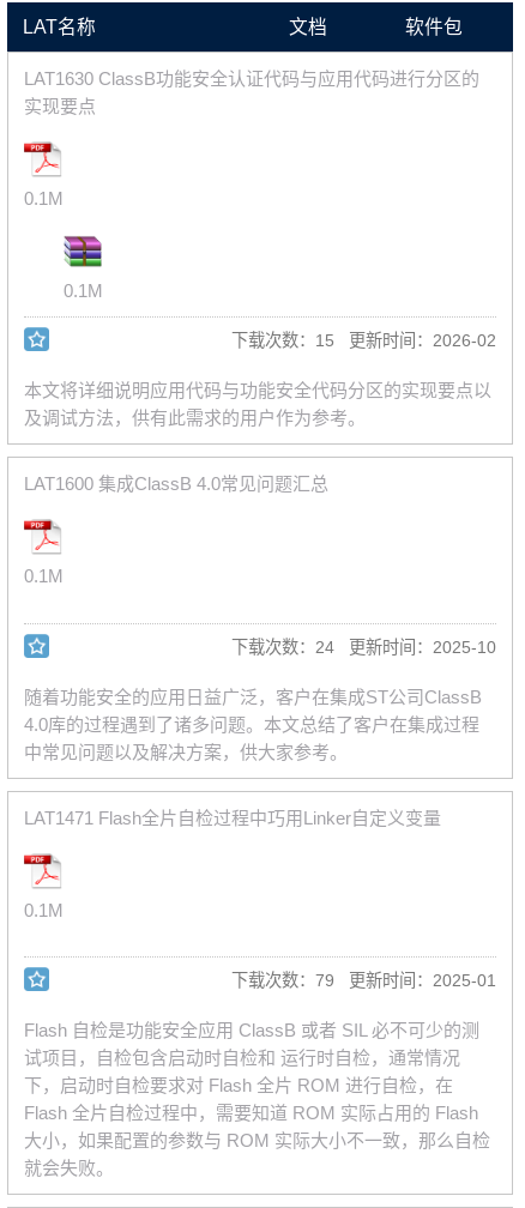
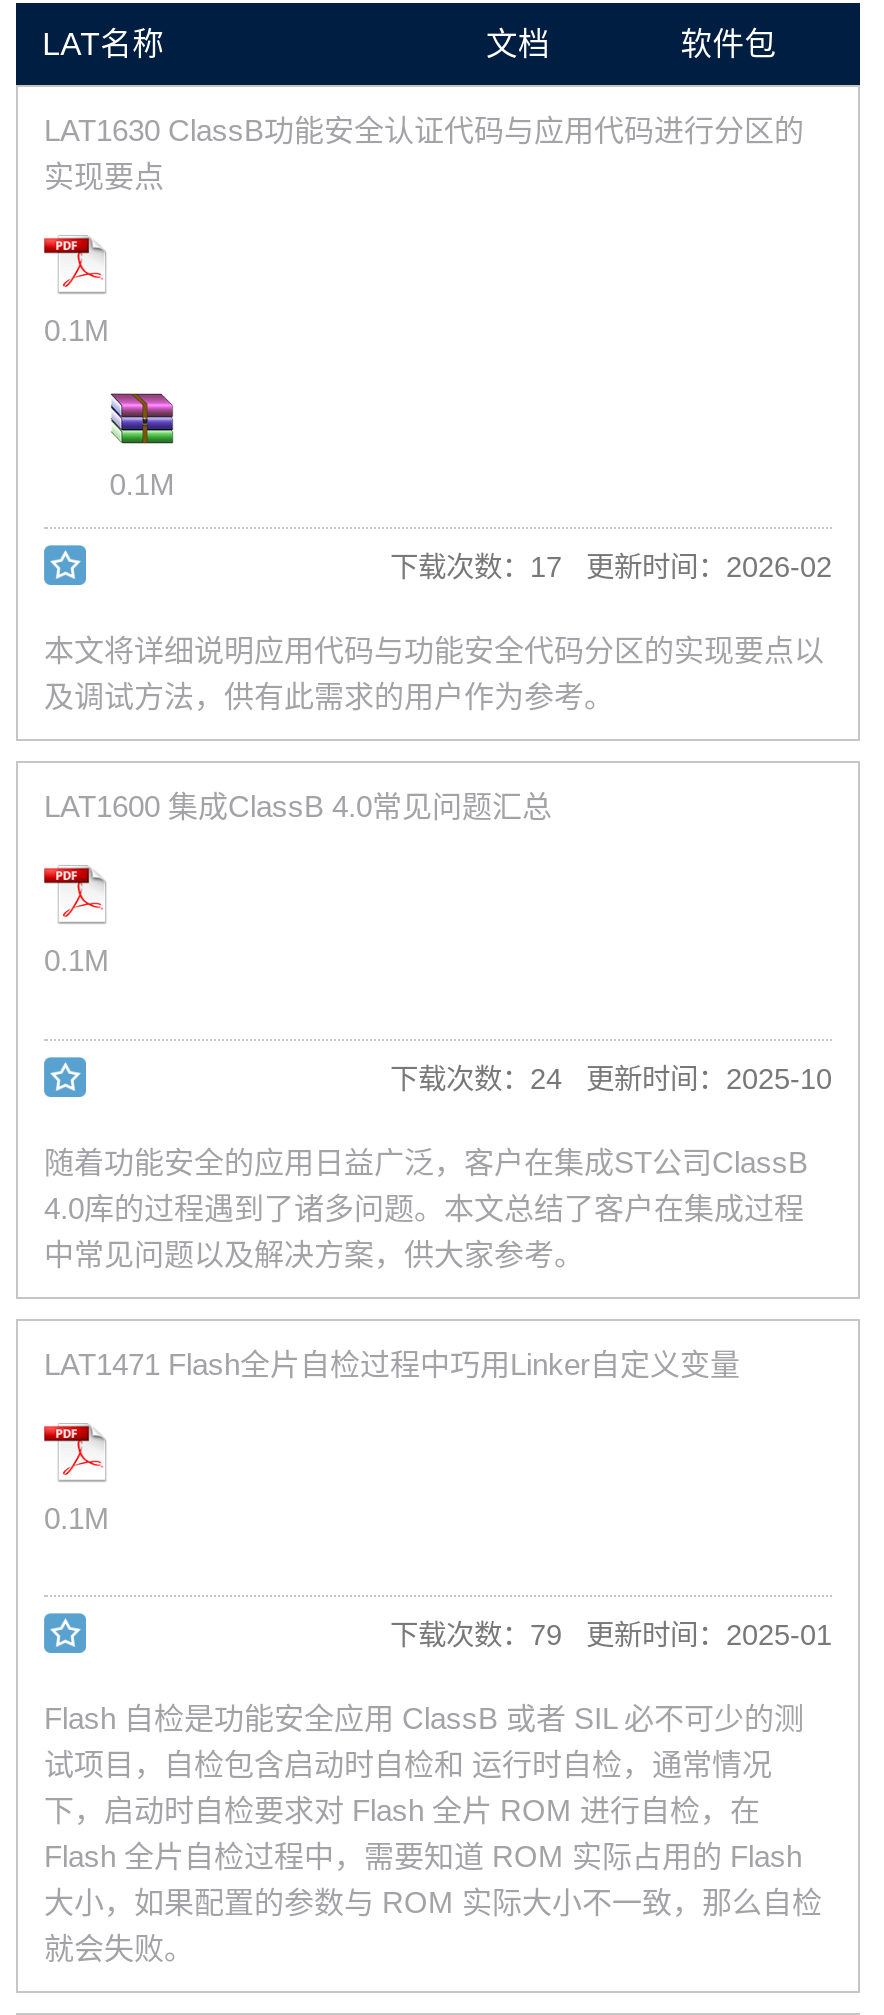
[231,331,496,350] 下载次数：15 更新时间：2026-02 -> [390,551,832,583] 下载次数：17 更新时间：2026-02

